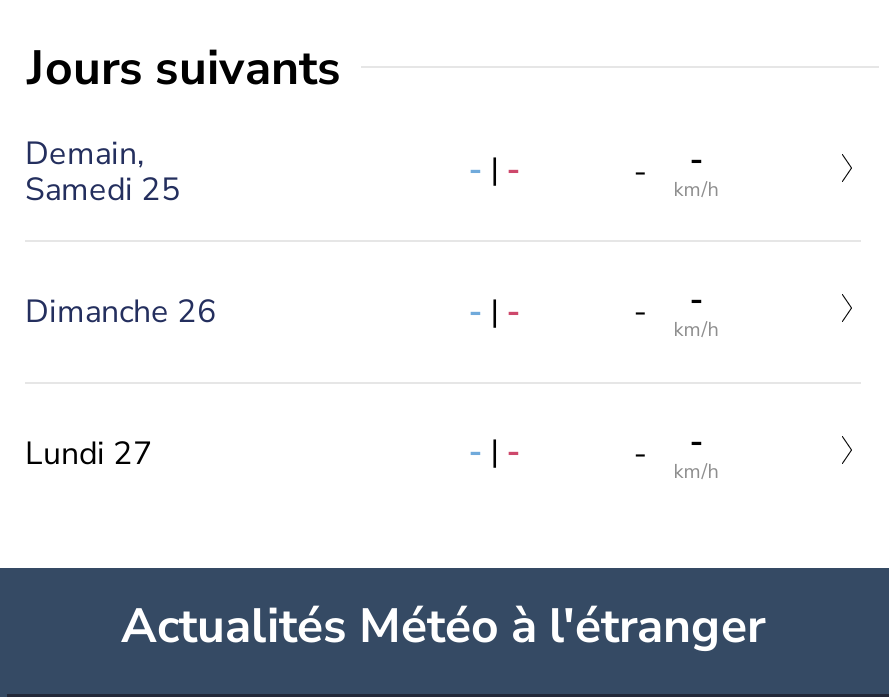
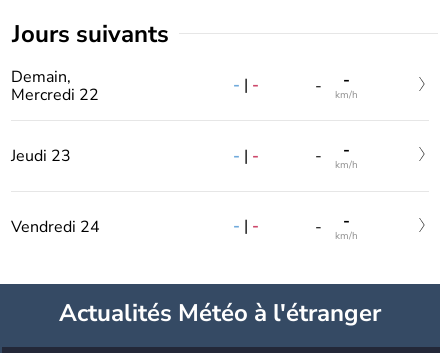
[25,167,181,211] Samedi 25 -> [11,84,99,106] Mercredi 22
[25,290,217,334] Dimanche 26 -> [11,145,71,167] Jeudi 23
[25,432,153,476] Lundi 27 -> [11,216,100,238] Vendredi 24

